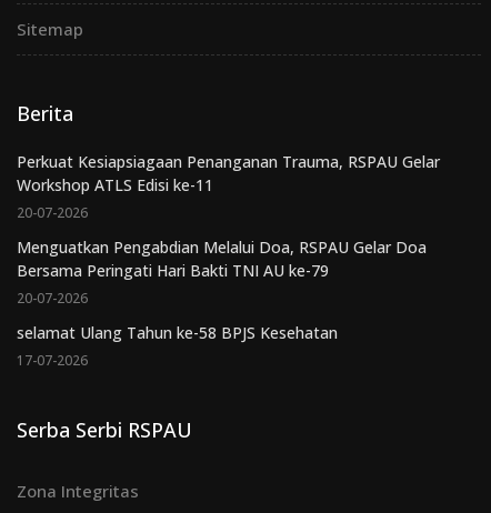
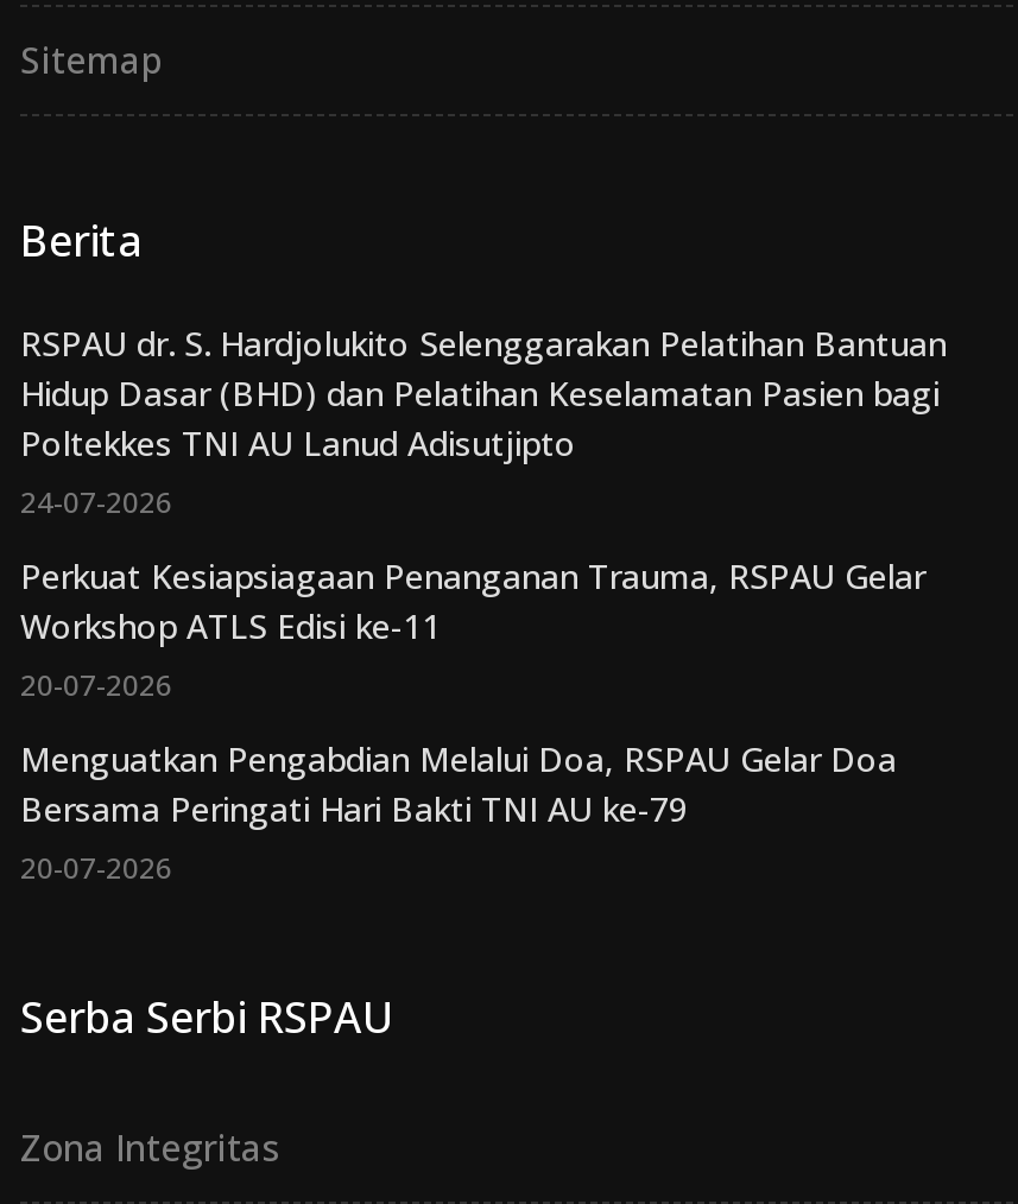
none -> [20,322,947,524] RSPAU dr. S. Hardjolukito Selenggarakan Pelatihan Bantuan | Hidup Dasar (BHD) dan Pelatihan Keselamatan Pasien bagi | Poltekkes TNI AU Lanud Adisutjipto | 24-07-2026
moved [17,150,440,307] -> [20,555,925,889]: Perkuat Kesiapsiagaan Penanganan Trauma, RSPAU Gelar | Workshop ATLS Edisi ke-11 | 20-07-2026 | Menguatkan Pengabdian Melalui Doa, RSPAU Gelar Doa | Bersama Peringati Hari Bakti TNI AU ke-79 | 20-07-2026
[17,321,338,369] selamat Ulang Tahun ke-58 BPJS Kesehatan | 17-07-2026 -> none

